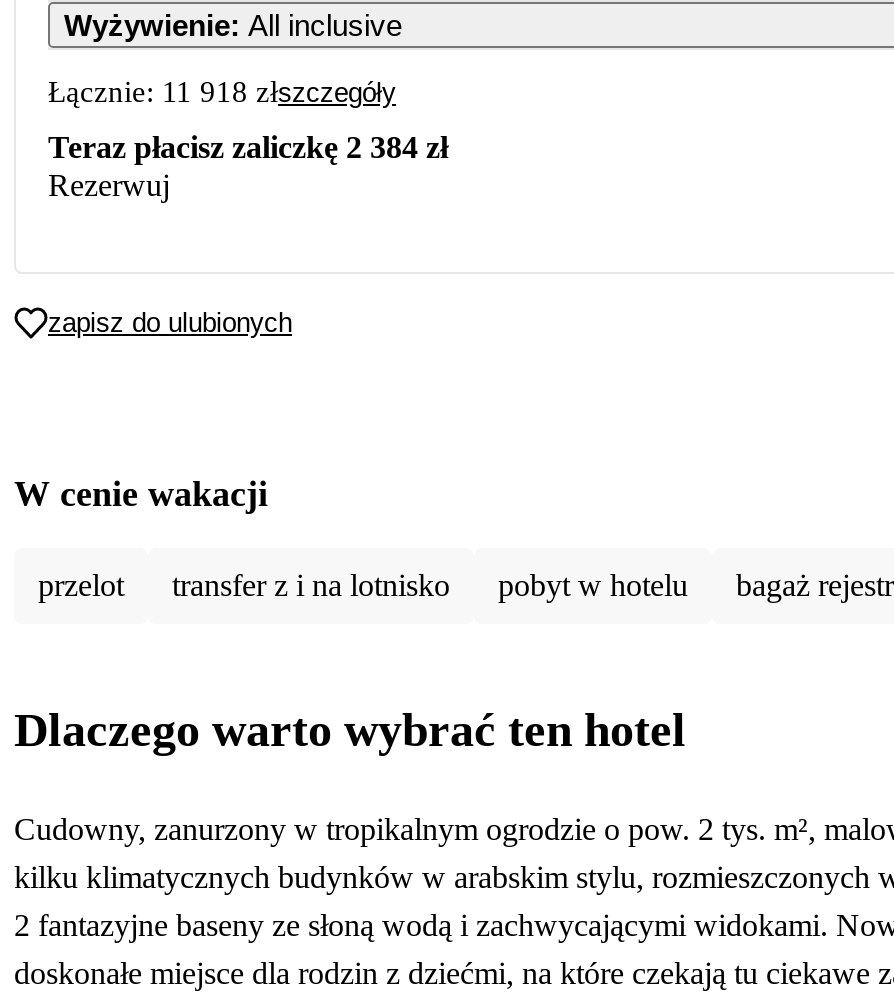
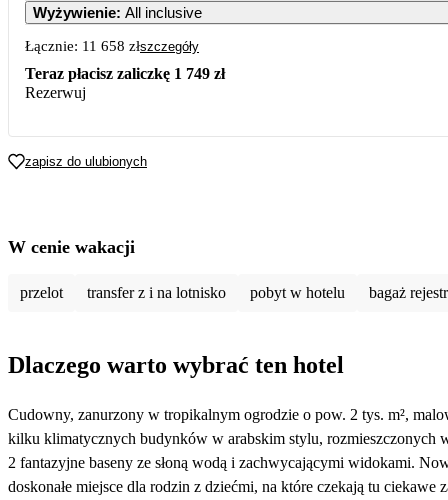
[48,75,396,107] Łącznie: 11 918 złszczegóły -> [25,37,199,53] Łącznie: 11 658 złszczegóły
[48,129,448,163] Teraz płacisz zaliczkę 2 384 zł -> [25,64,225,81] Teraz płacisz zaliczkę 1 749 zł

